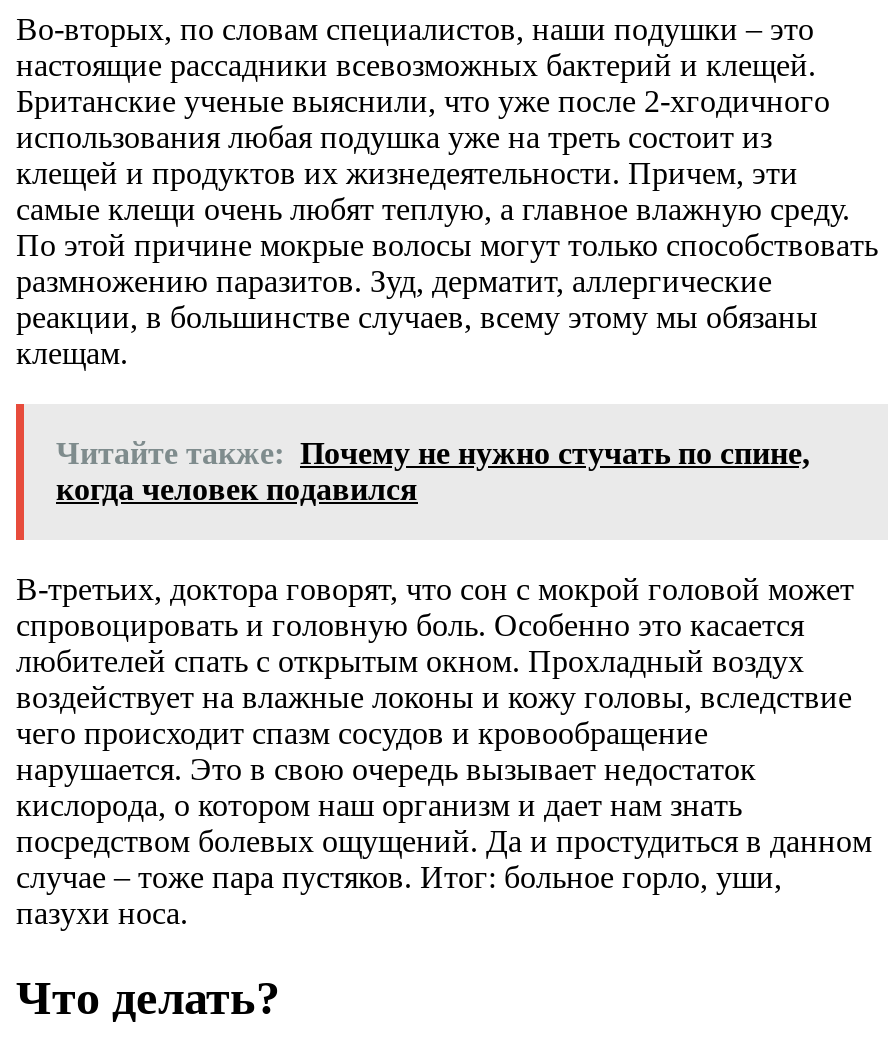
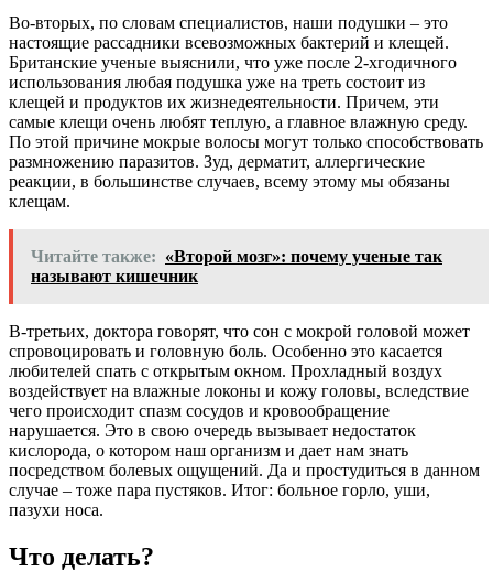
[56,437,810,507] Читайте также: Почему не нужно стучать по спине, | когда человек подавился -> [31,247,442,286] Читайте также: «Второй мозг»: почему ученые так | называют кишечник

